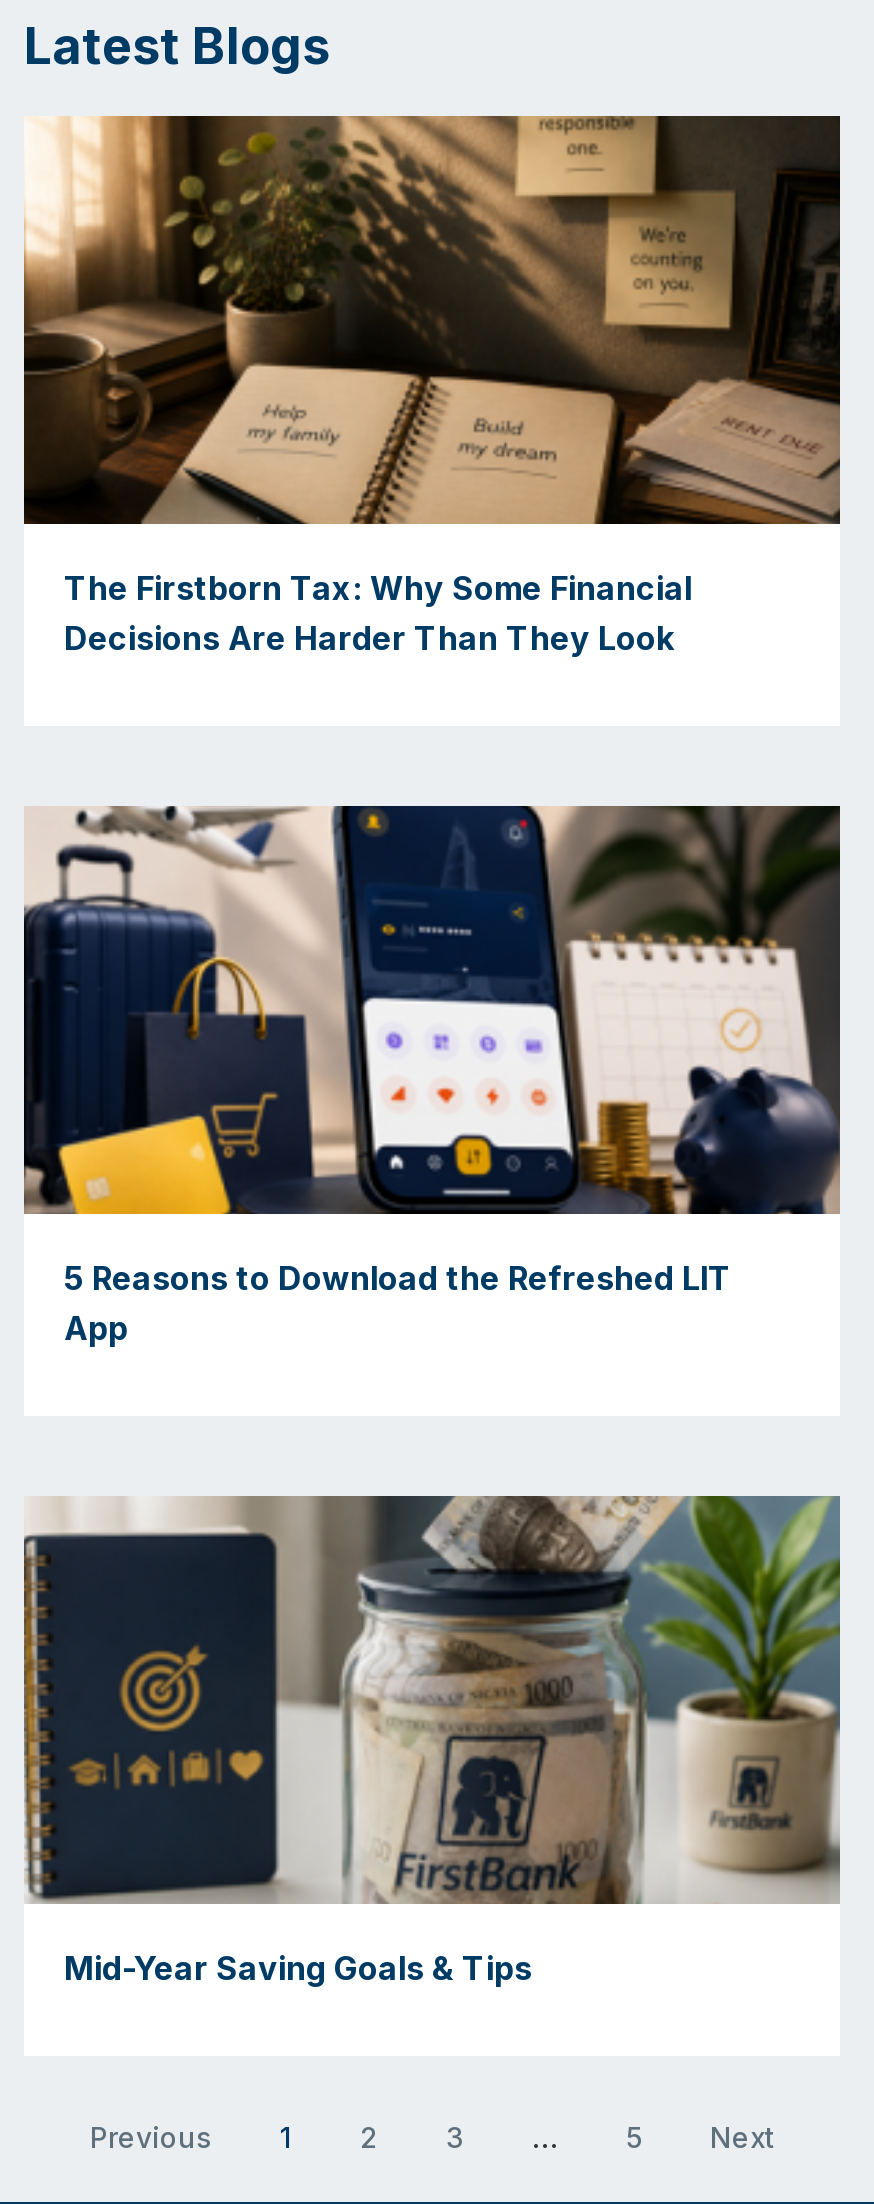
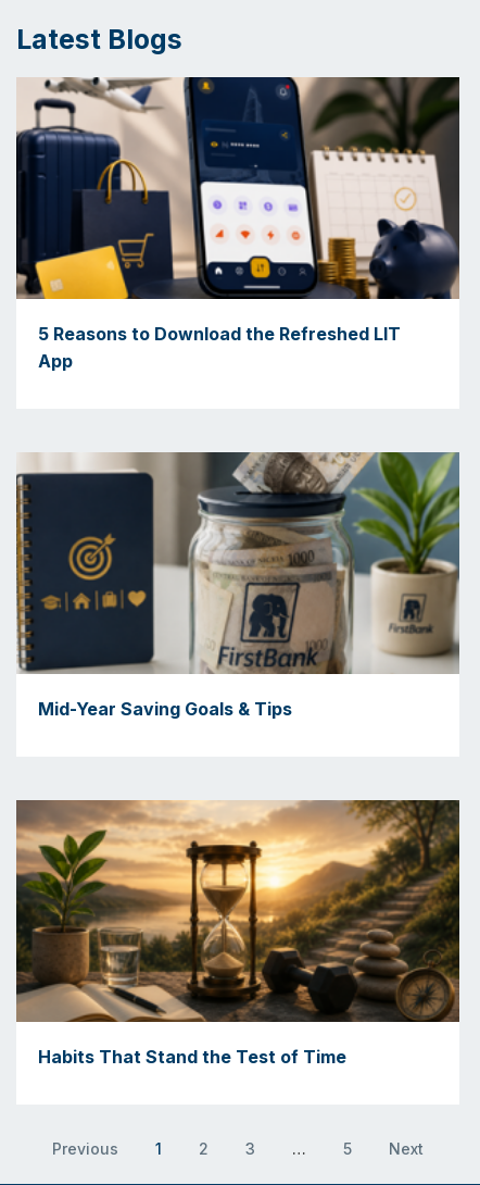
[22,114,840,658] [image] | The Firstborn Tax: Why Some Financial | Decisions Are Harder Than They Look -> none
moved [20,802,844,1988] -> [14,75,462,719]: [image] | 5 Reasons to Download the Refreshed LIT | App | Mid-Year Saving Goals & Tips
none -> [15,799,460,1067] [image] | Habits That Stand the Test of Time

